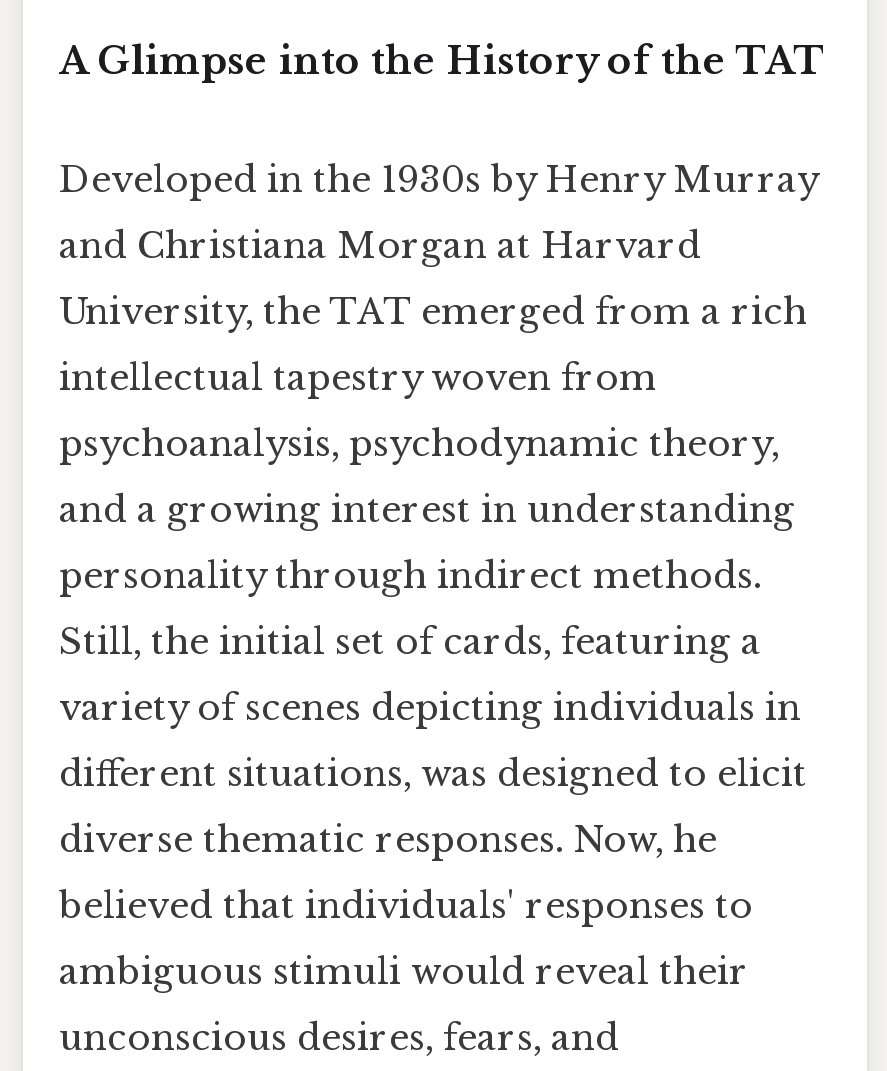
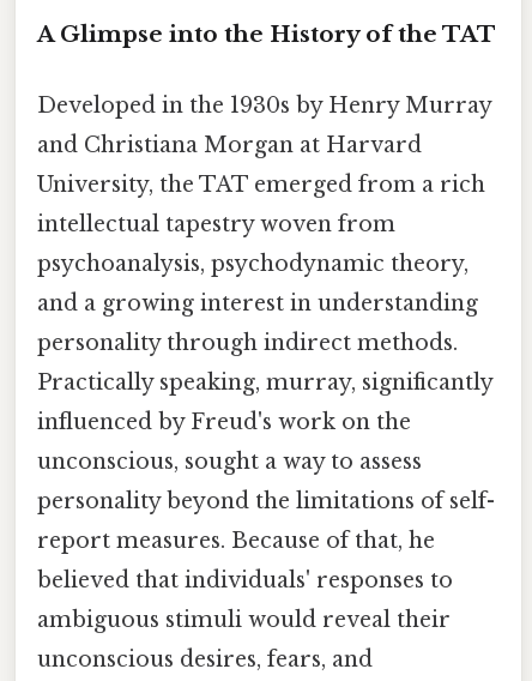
[59,620,807,862] Still, the initial set of cards, featuring a | variety of scenes depicting individuals in | different situations, was designed to elicit | diverse thematic responses. Now, he -> [37,369,495,554] Practically speaking, murray, significantly | influenced by Freud's work on the | unconscious, sought a way to assess | personality beyond the limitations of self- | report measures. Because of that, he

